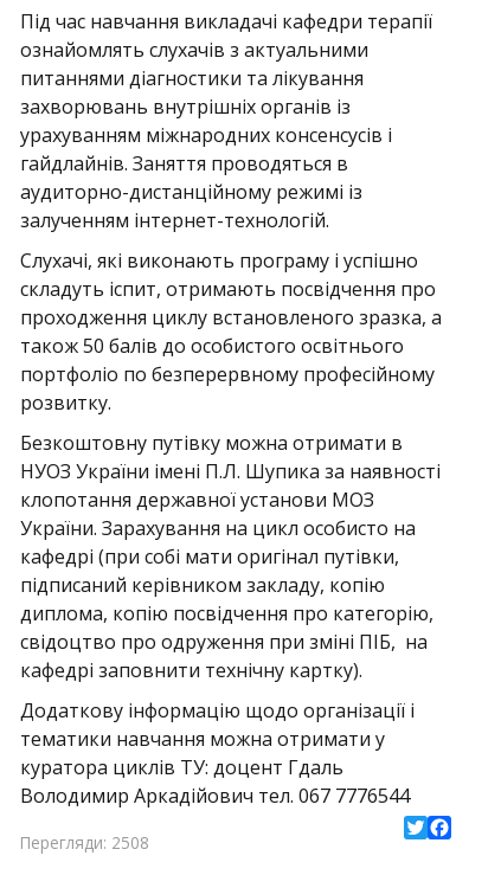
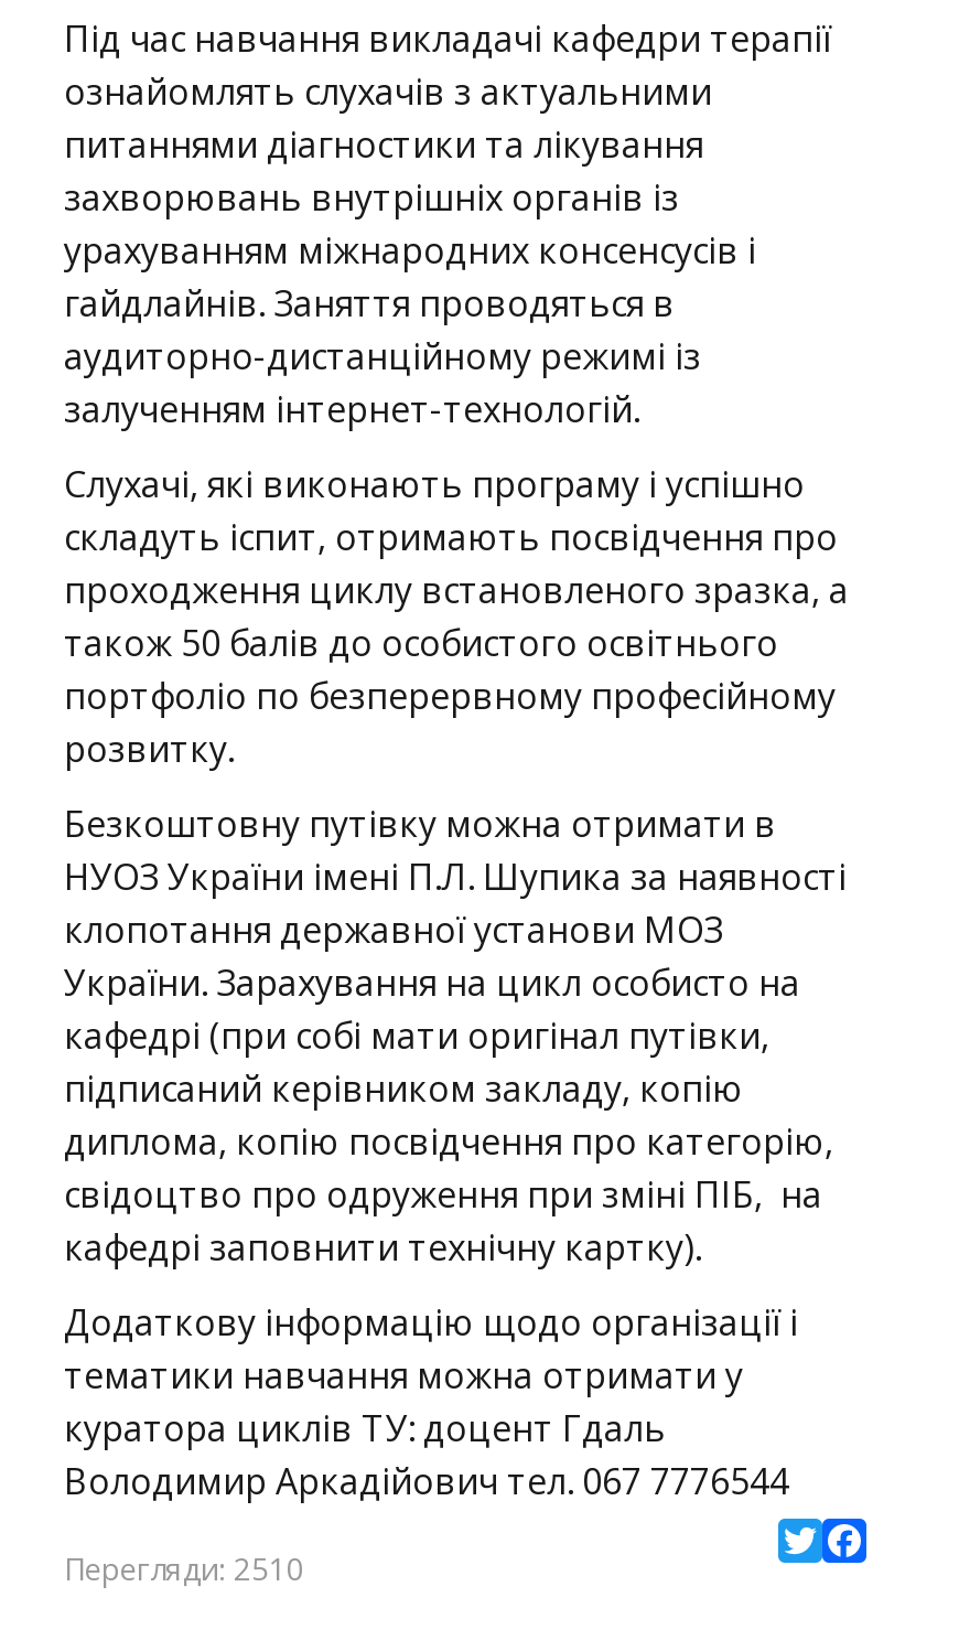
[20,831,149,854] Перегляди: 2508 -> [64,1547,304,1589] Перегляди: 2510

